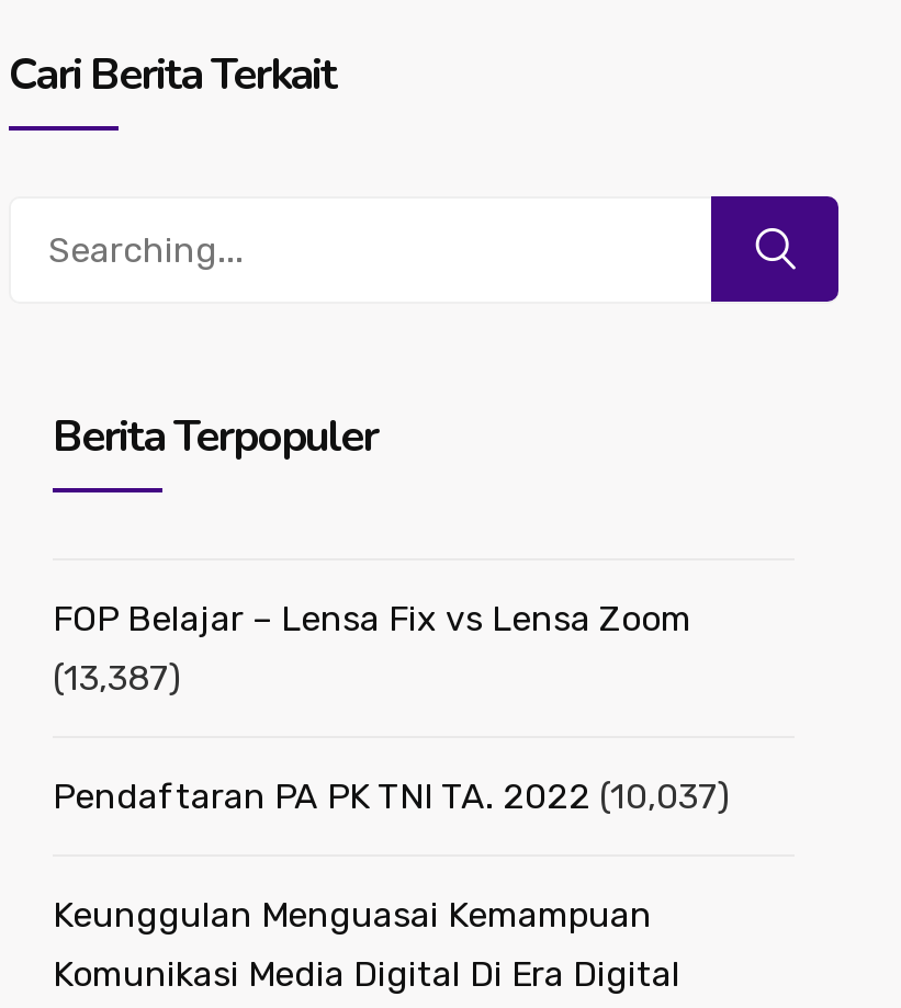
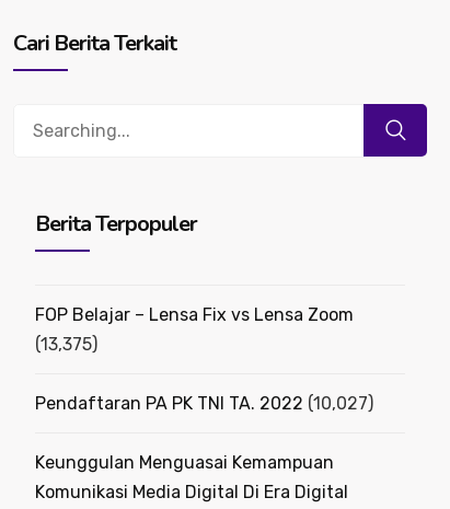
[53,657,180,699] (13,387) -> [35,334,97,355] (13,375)
[53,775,729,817] Pendaftaran PA PK TNI TA. 2022 (10,037) -> [35,393,373,414] Pendaftaran PA PK TNI TA. 2022 (10,027)

